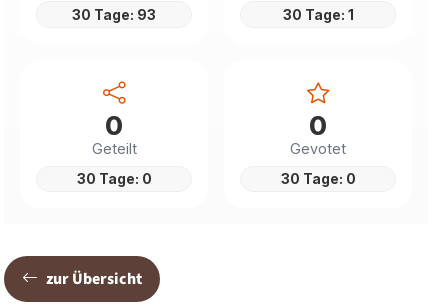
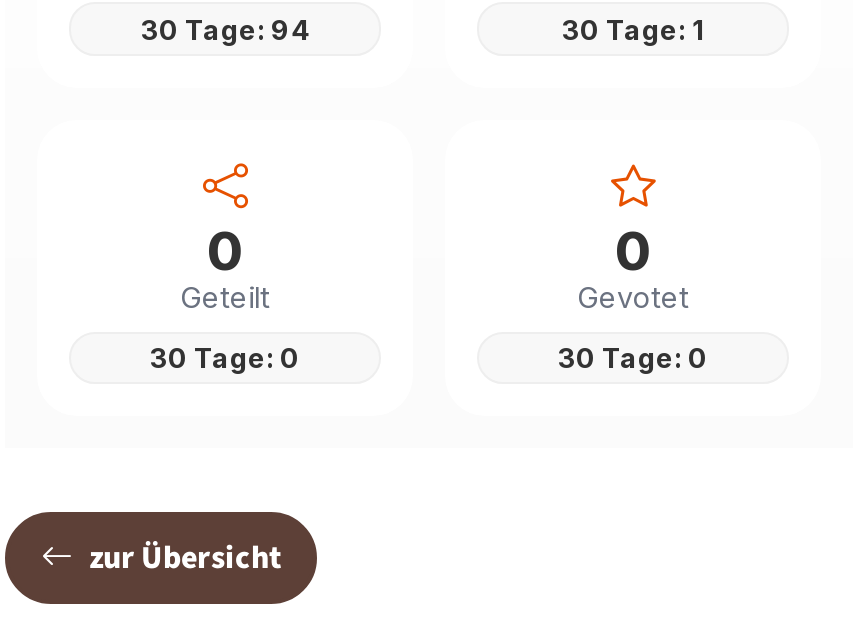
[72,7,156,23] 30 Tage: 93 -> [141,14,309,46] 30 Tage: 94

